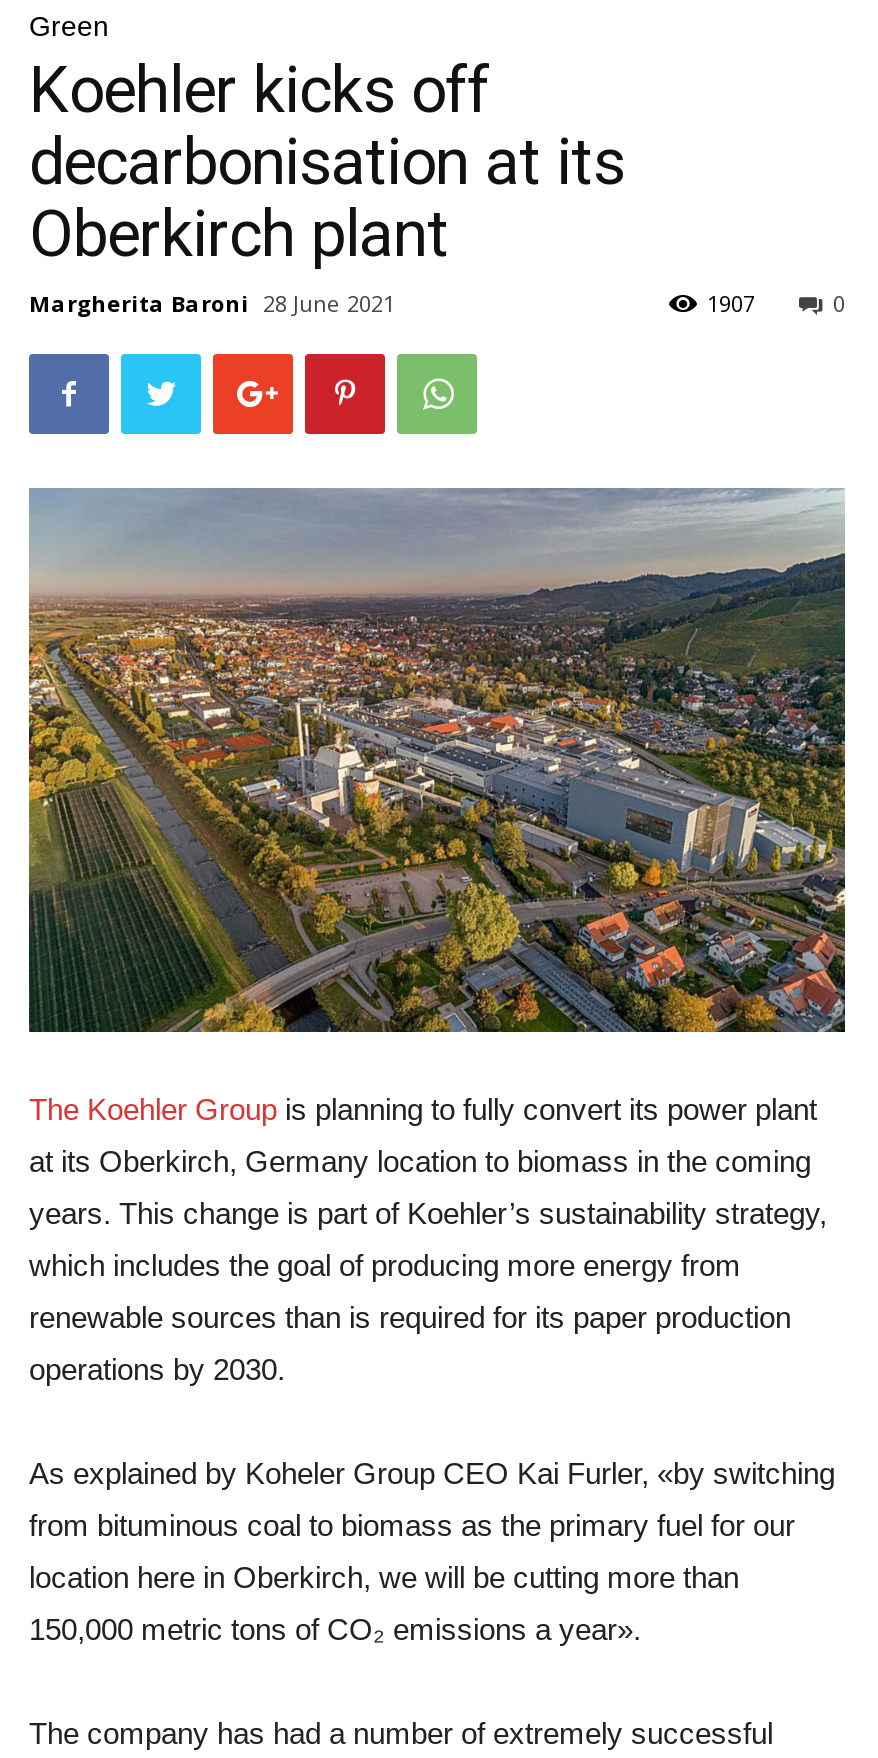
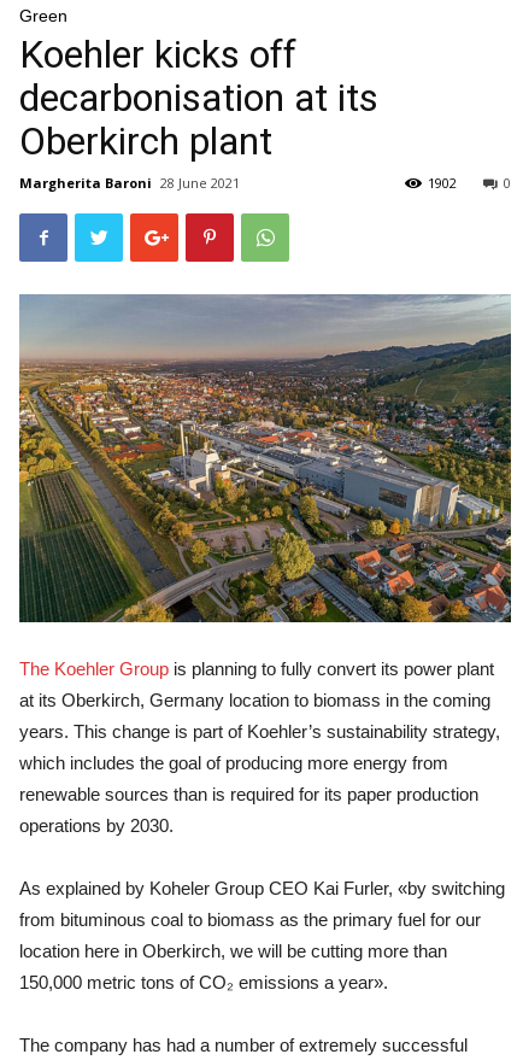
[707,288,755,318] 1907 -> [428,174,457,192] 1902

